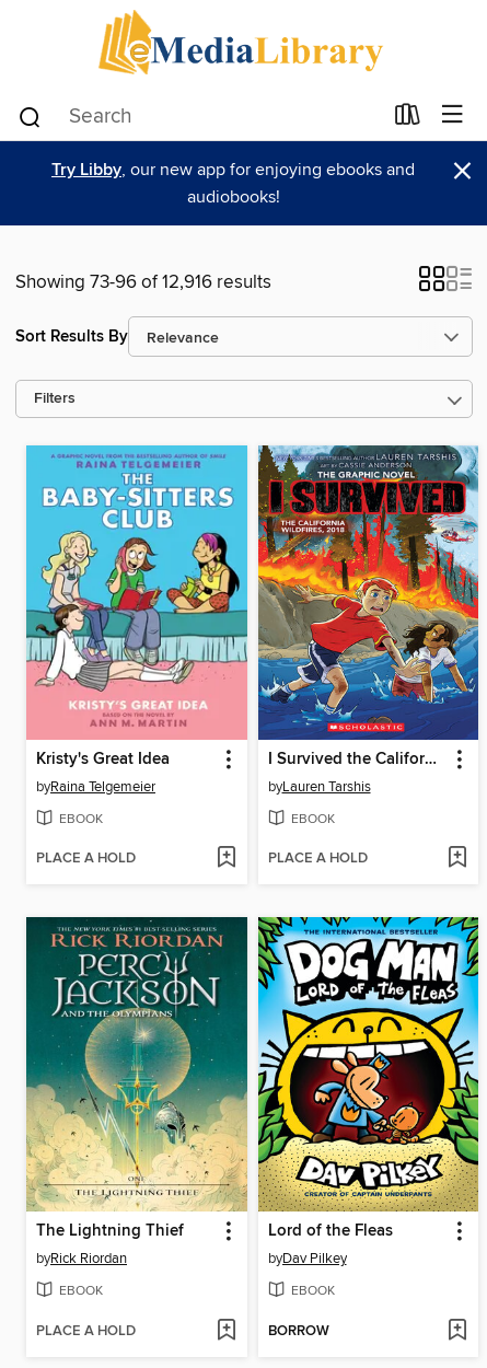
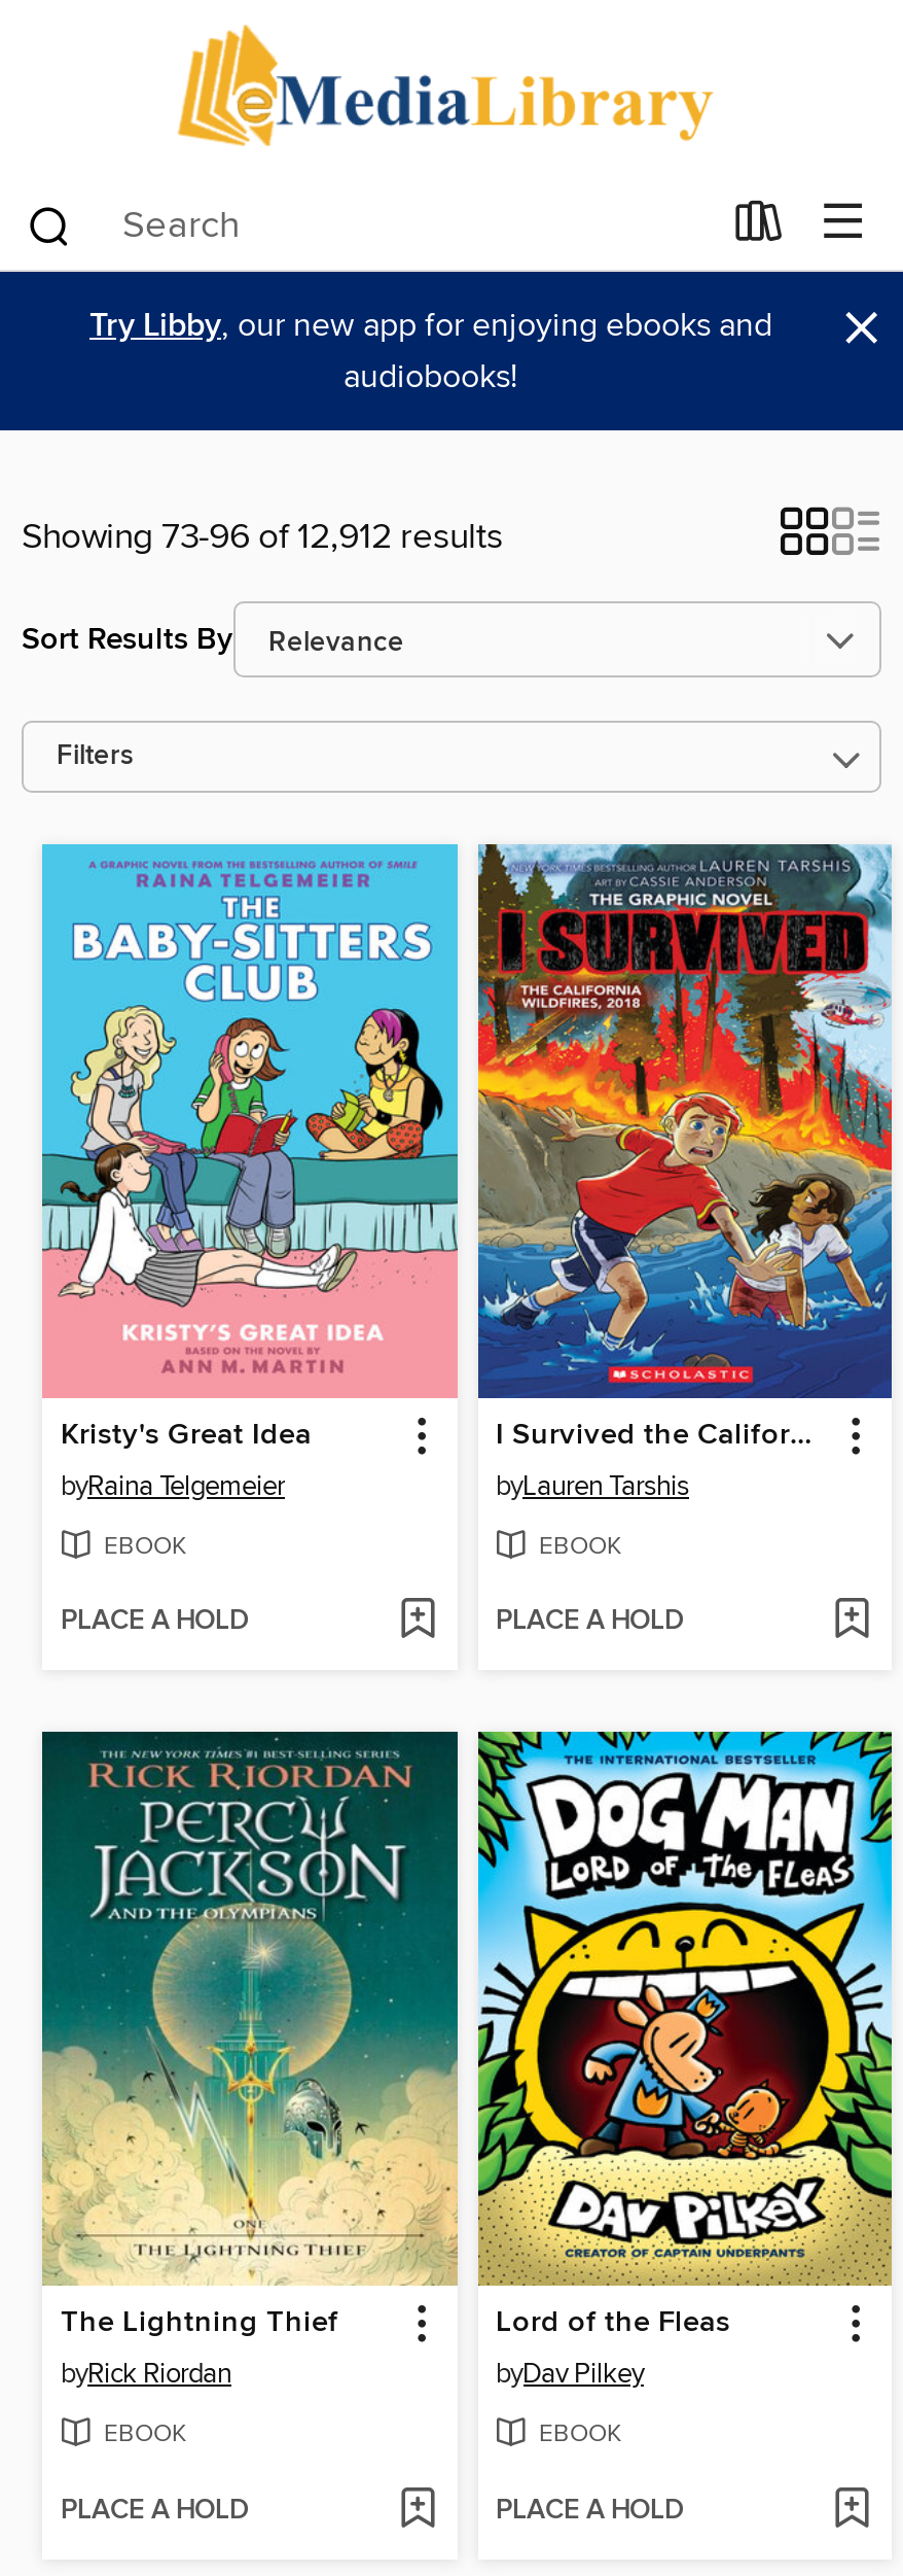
[15,270,271,294] Showing 73-96 of 12,916 results -> [22,515,503,560] Showing 73-96 of 12,912 results
[268,1321,329,1340] BORROW -> [496,2493,683,2528] PLACE A HOLD

